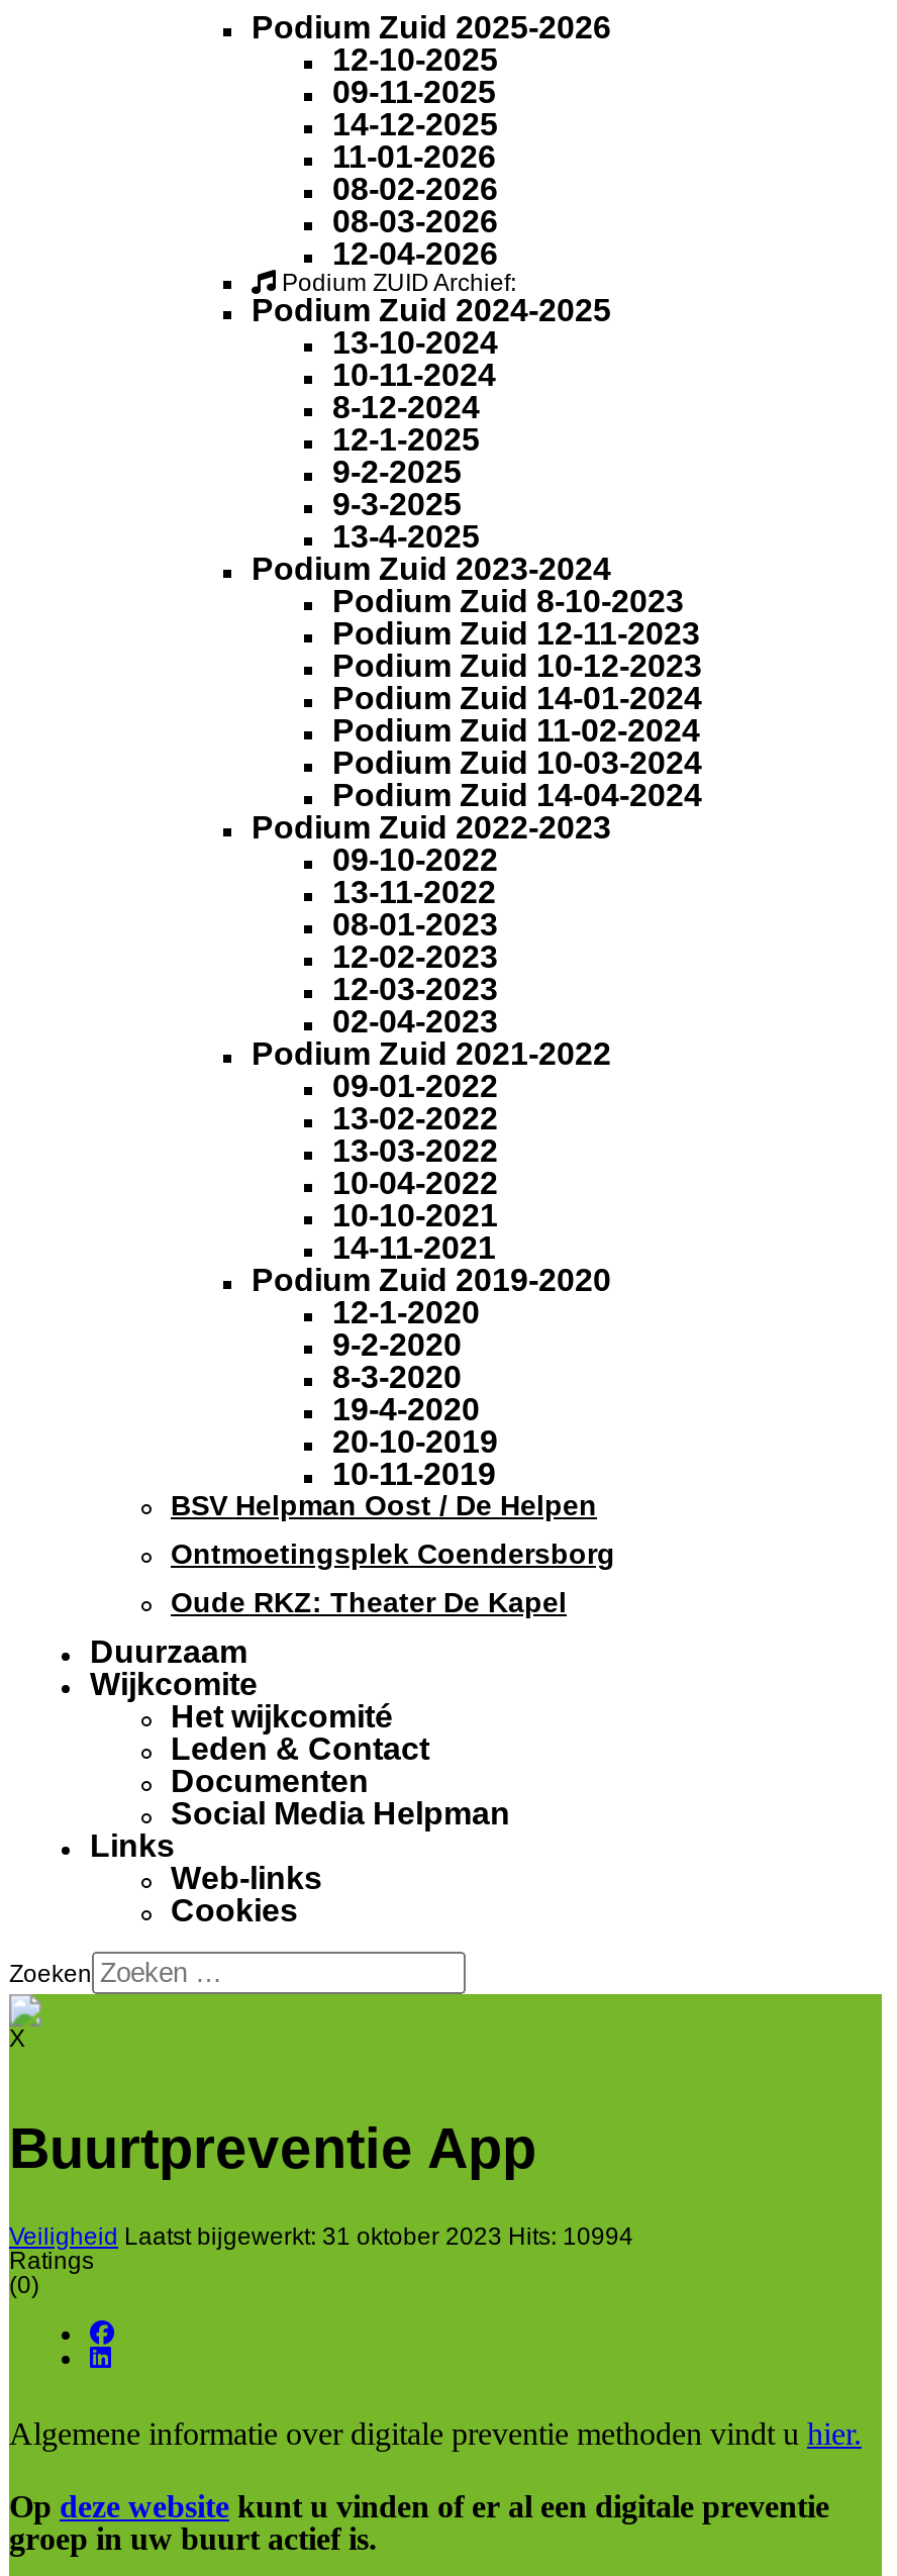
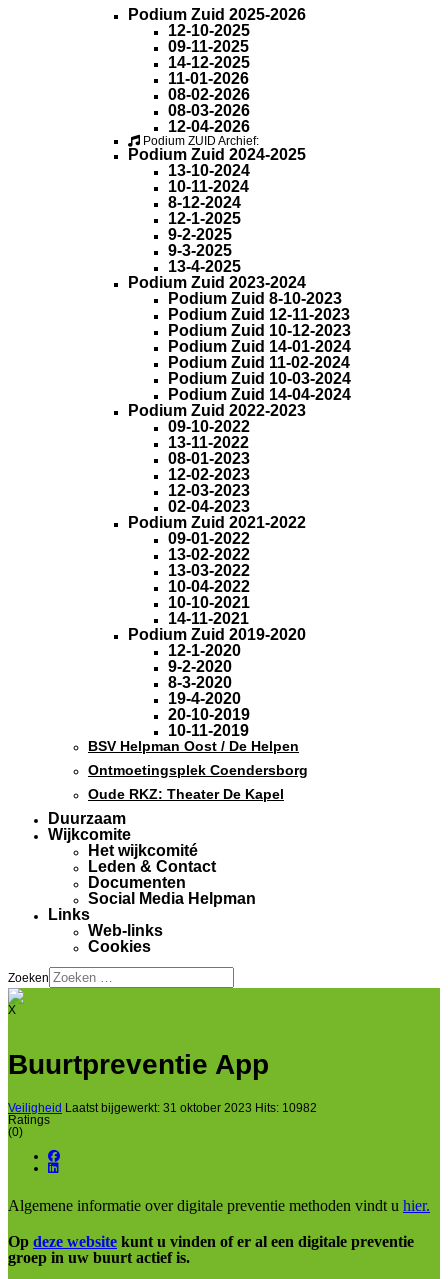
[9,2223,633,2252] Veiligheid Laatst bijgewerkt: 31 oktober 2023 Hits: 10994 -> [8,1101,317,1115] Veiligheid Laatst bijgewerkt: 31 oktober 2023 Hits: 10982

